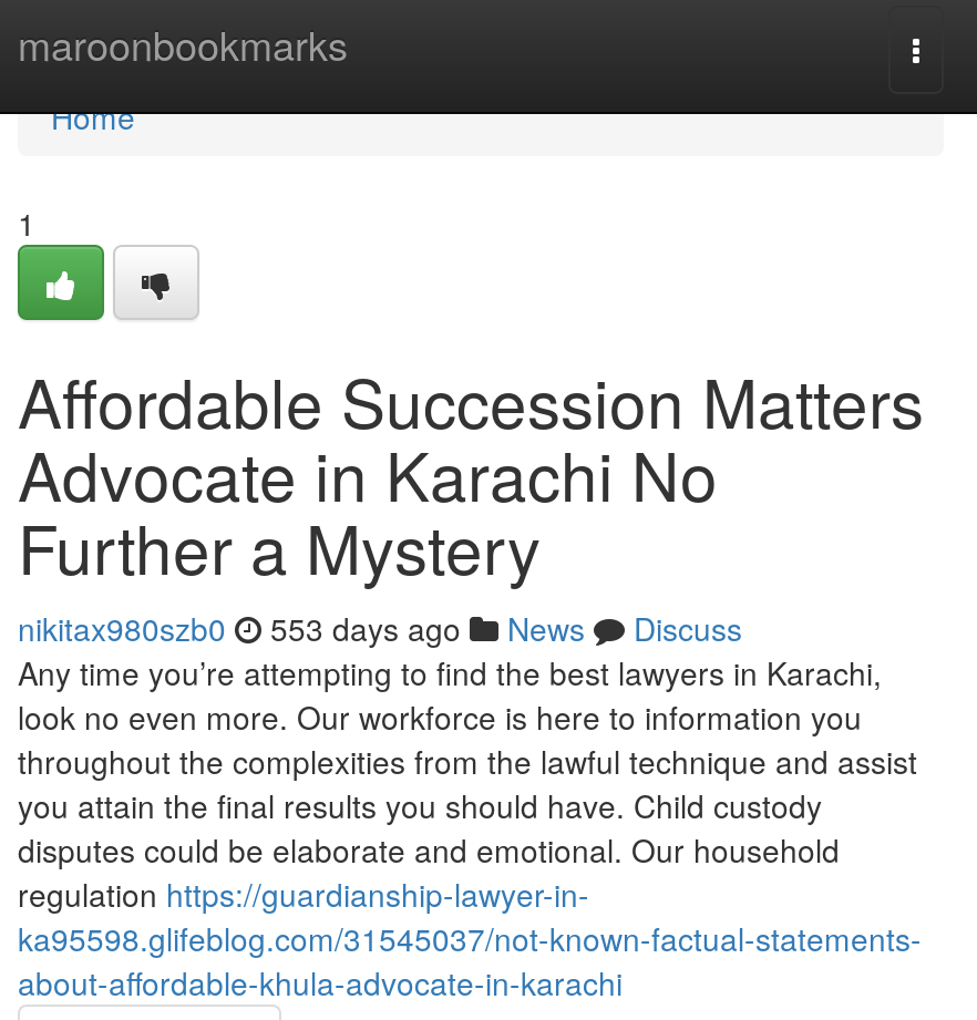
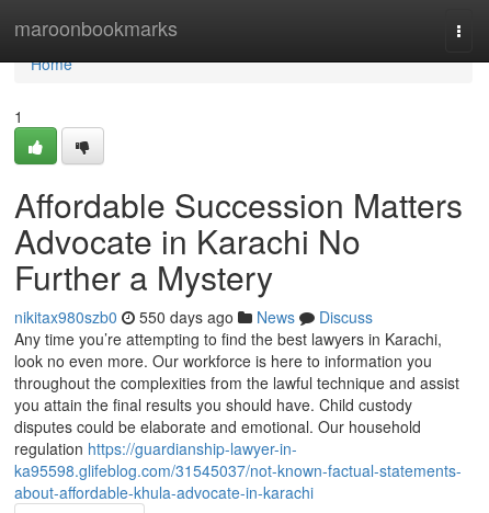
[18,606,742,650] nikitax980szb0 553 days ago News Discuss -> [14,306,373,328] nikitax980szb0 550 days ago News Discuss

